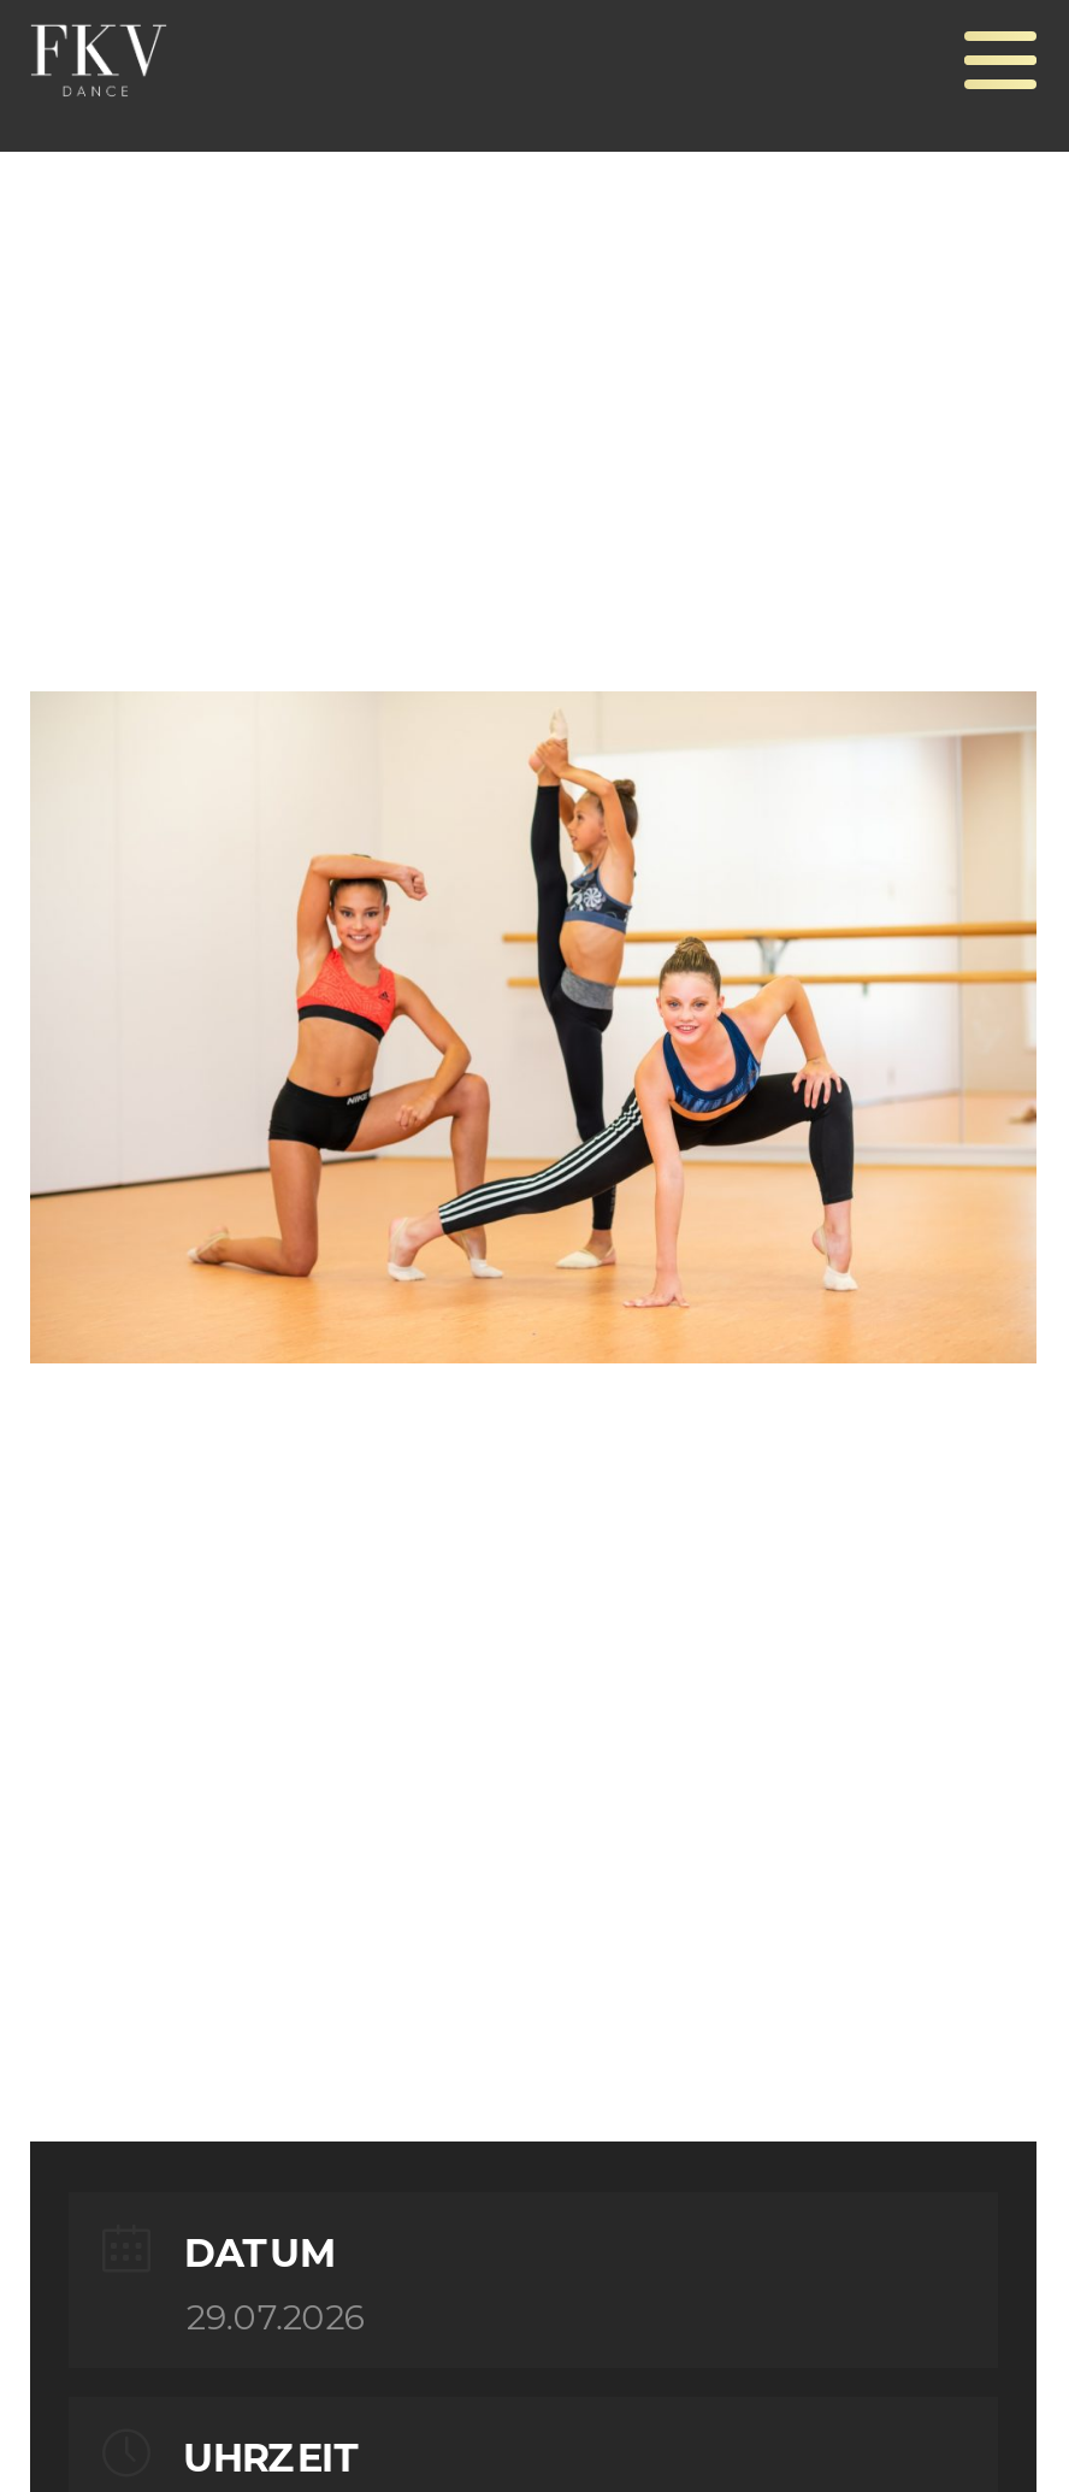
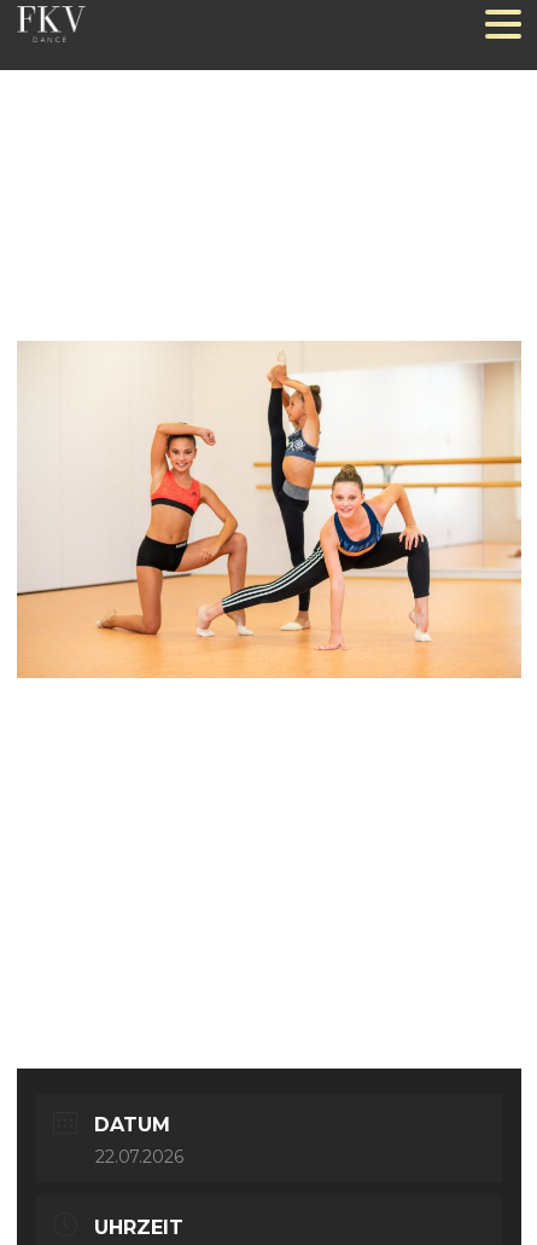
[187,2295,363,2339] 29.07.2026 -> [95,1146,183,1167] 22.07.2026

